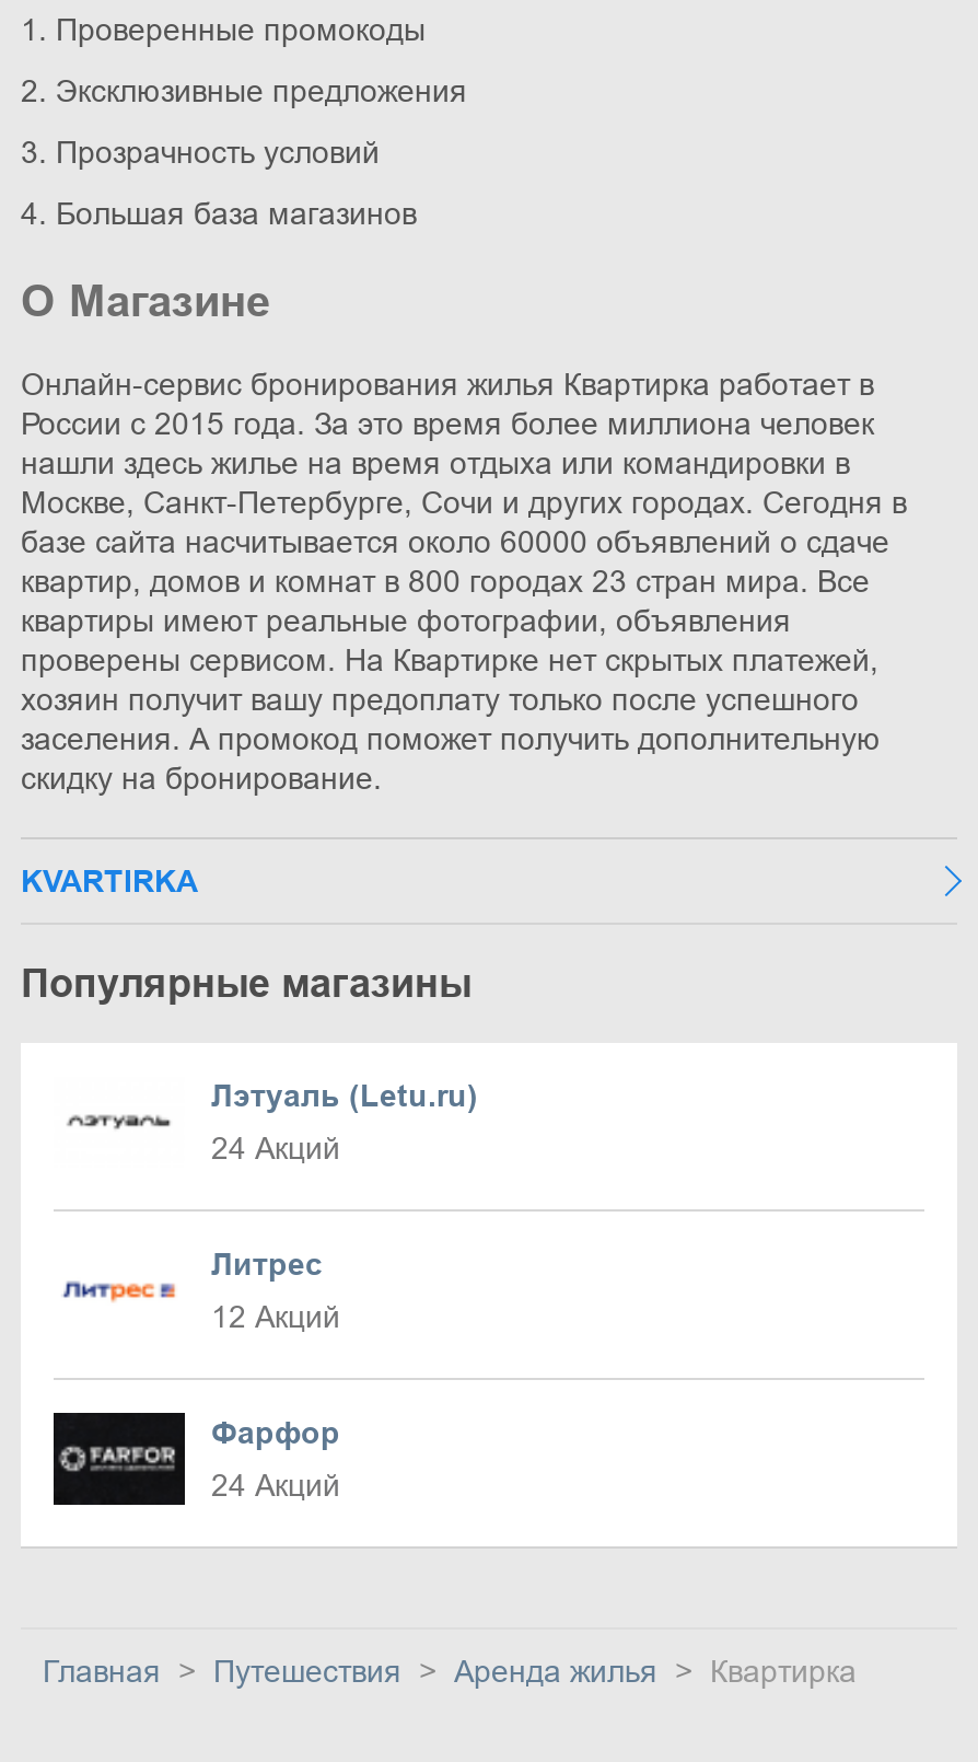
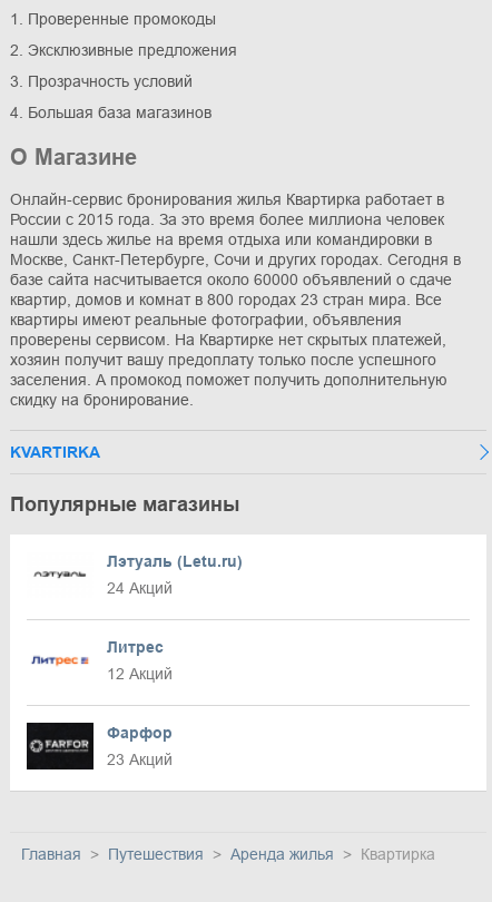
[211,1467,340,1502] 24 Акций -> [107,750,173,768] 23 Акций

